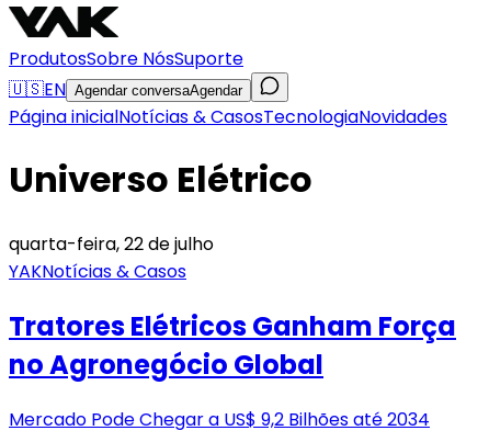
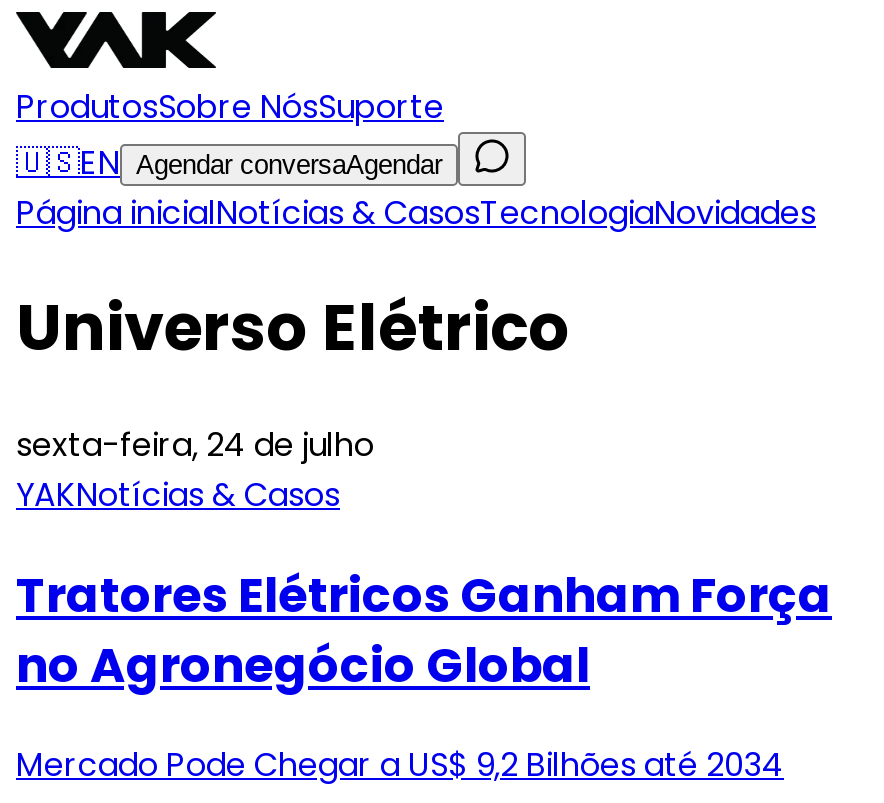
[9,231,214,257] quarta-feira, 22 de julho -> [16,422,374,468] sexta-feira, 24 de julho

